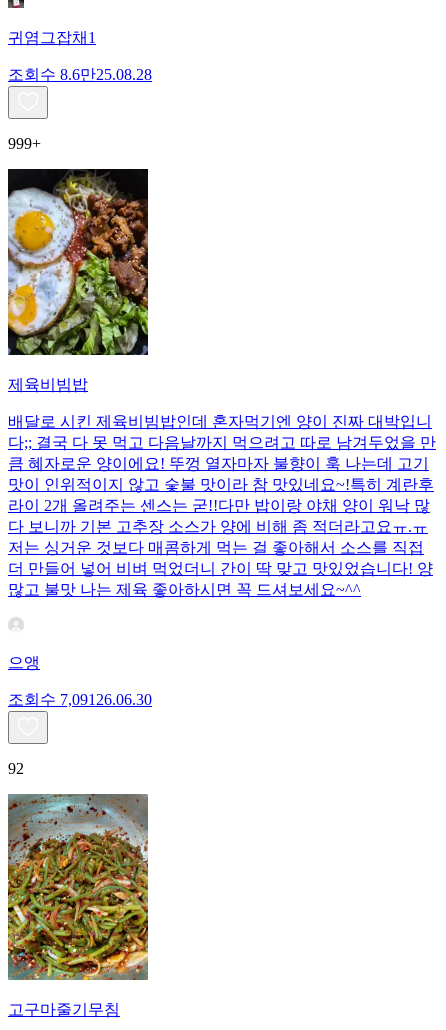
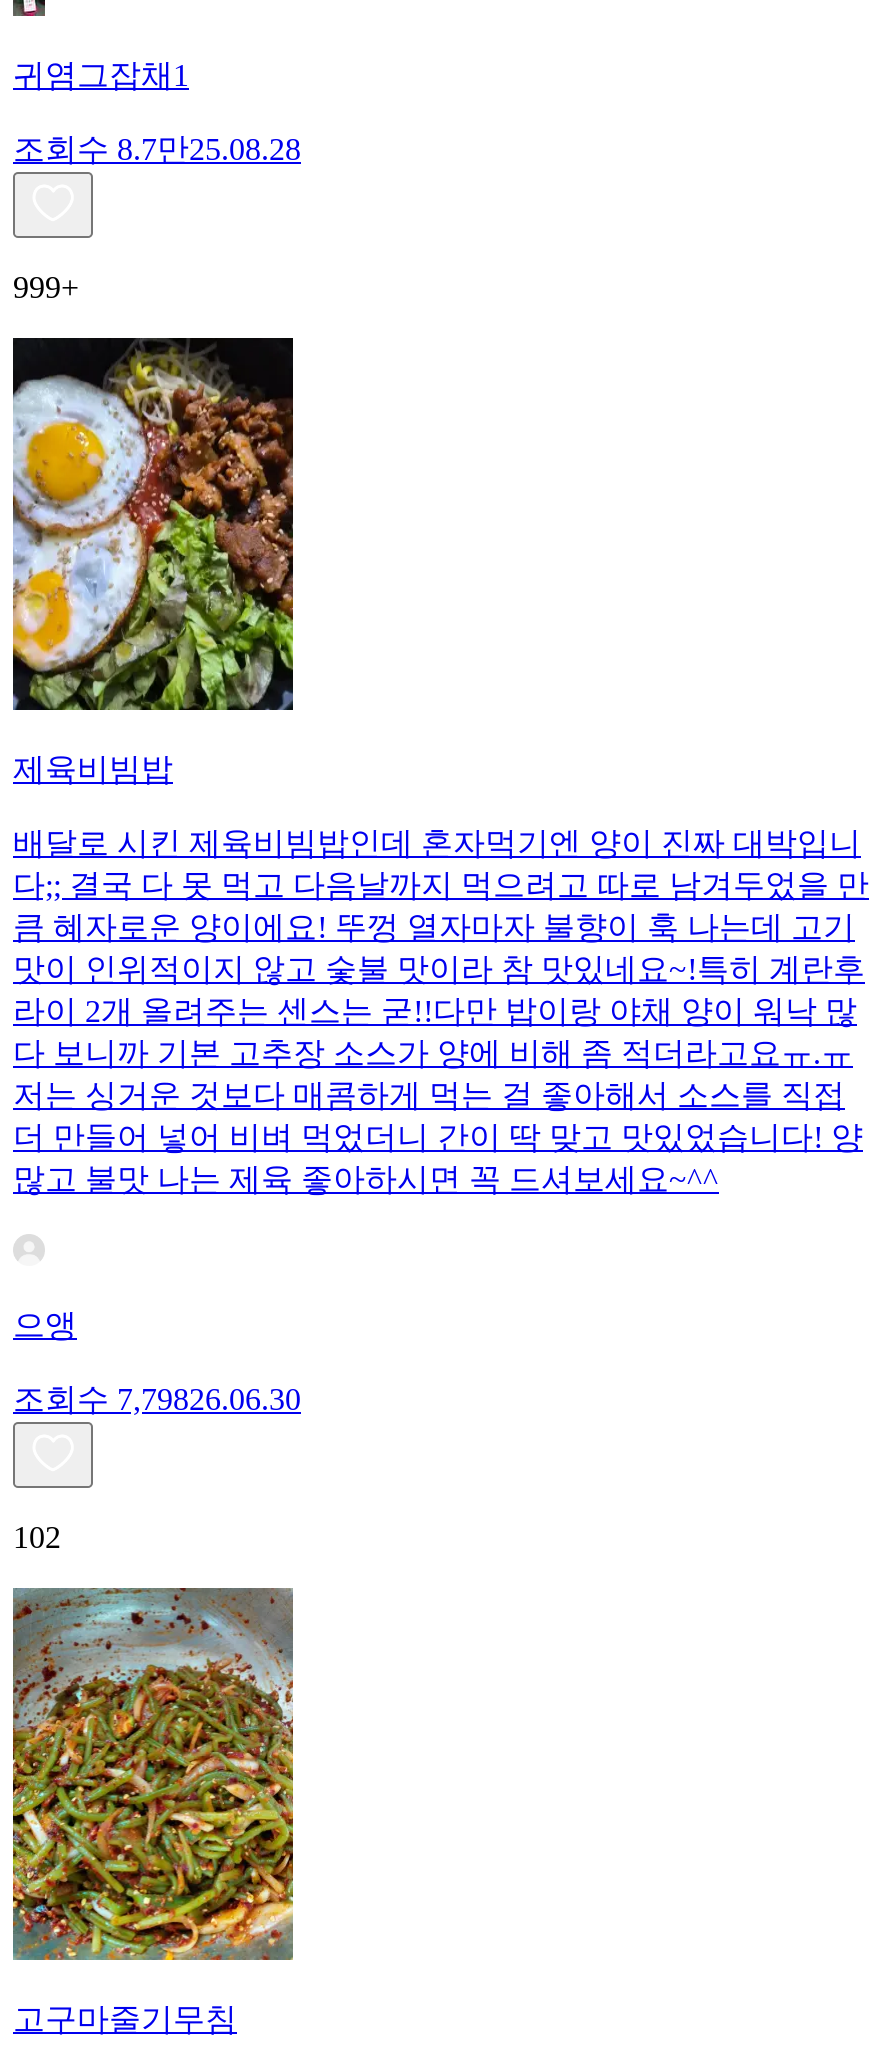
[8,66,152,83] 조회수 8.6만 25.08.28 -> [13,131,301,165] 조회수 8.7만 25.08.28
[8,691,152,708] 조회수 7,09126.06.30 -> [13,1381,301,1415] 조회수 7,79826.06.30
[8,760,24,777] 92 -> [13,1519,61,1553] 102

